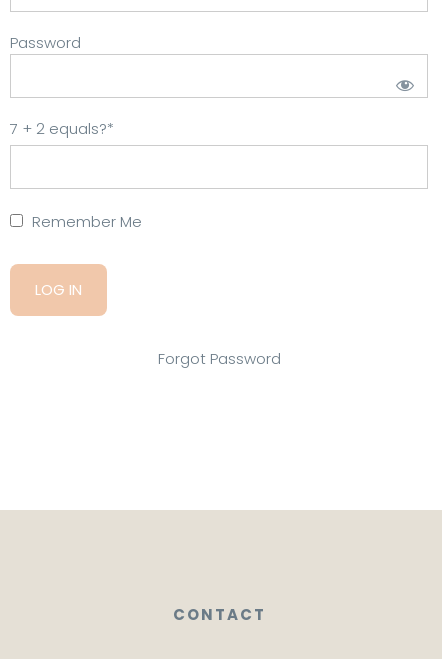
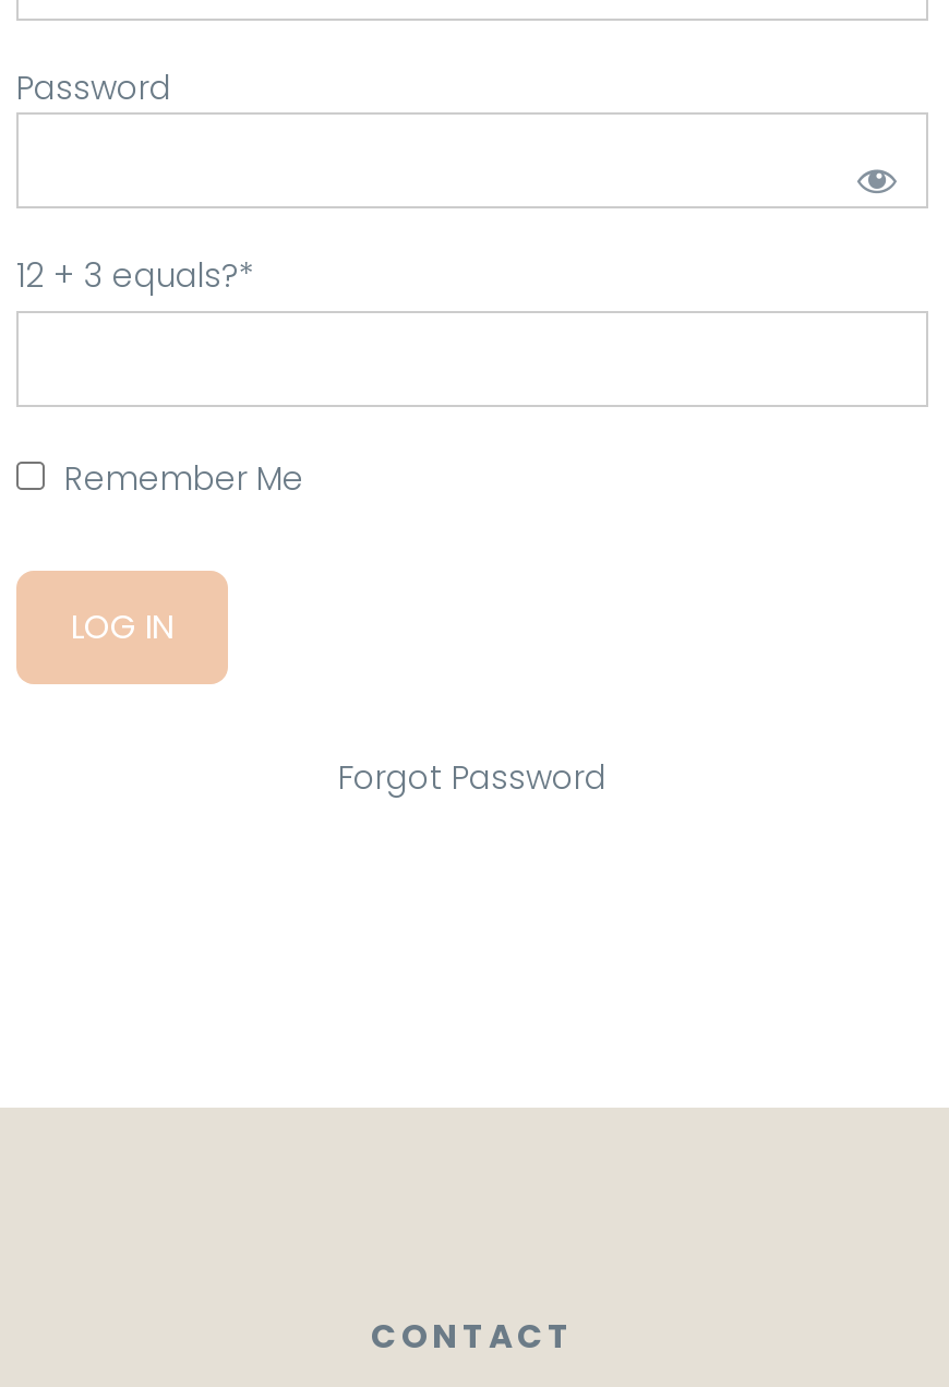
[10,118,114,139] 7 + 2 equals?* -> [16,252,254,298] 12 + 3 equals?*

